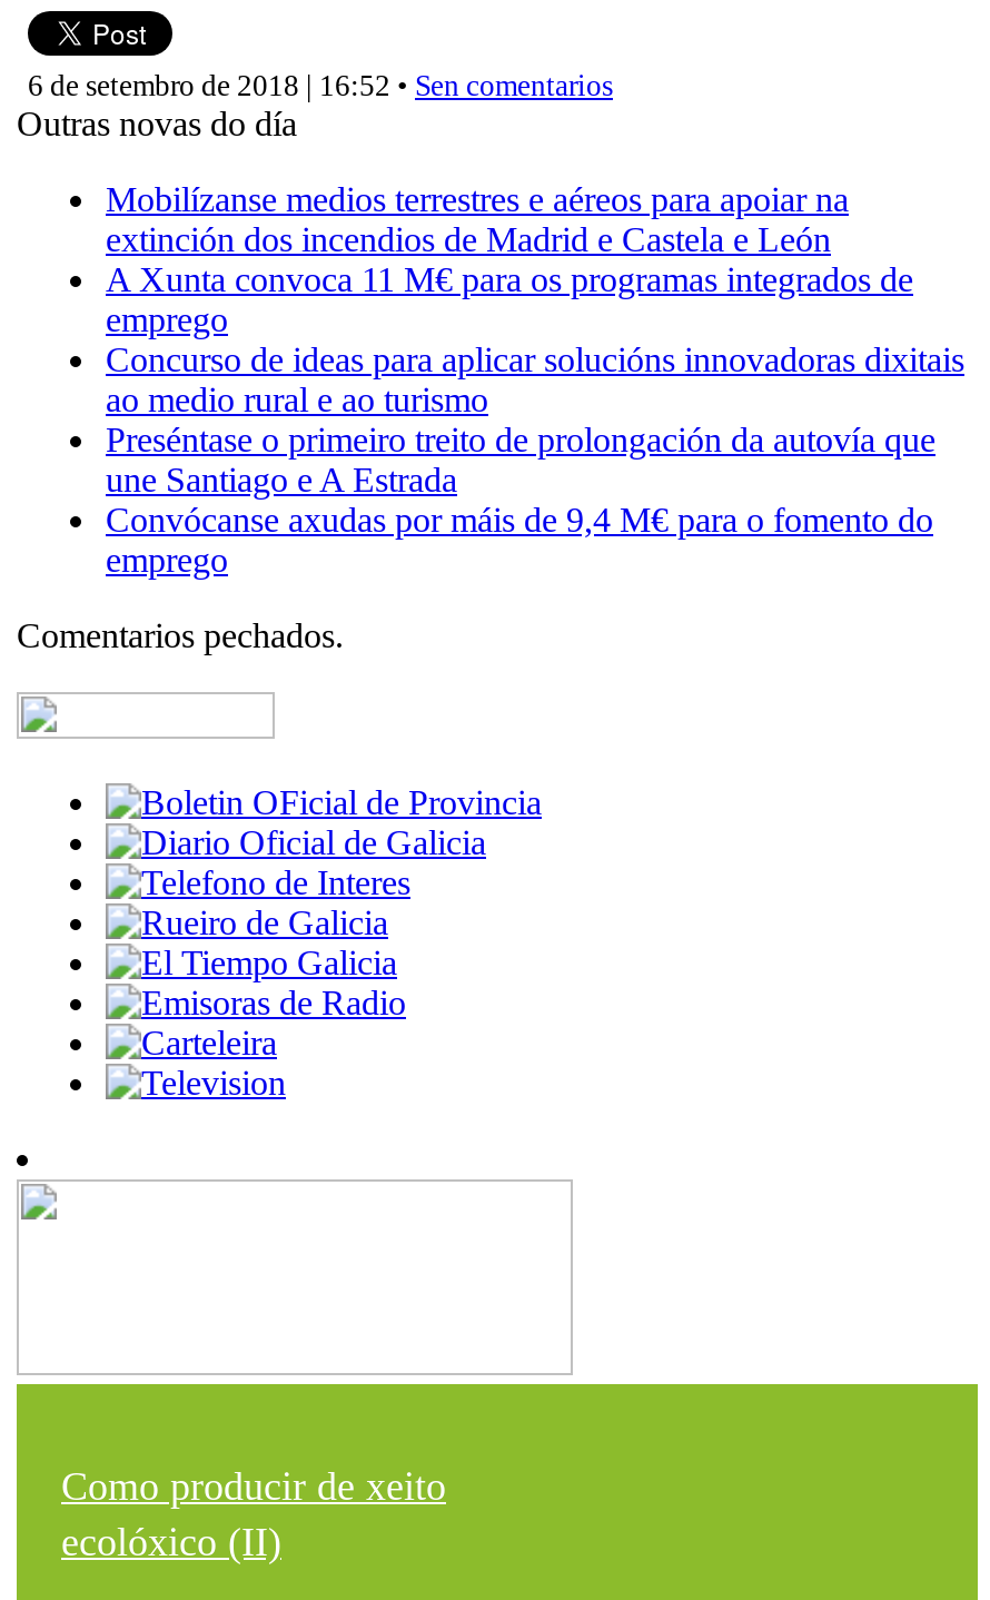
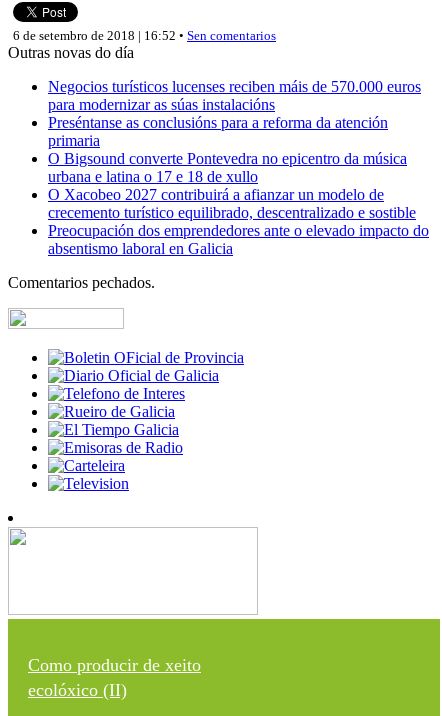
[106,180,964,578] Mobilízanse medios terrestres e aéreos para apoiar na | extinción dos incendios de Madrid e Castela e León | A Xunta convoca 11 M€ para os programas integrados de | emprego | Concurso de ideas para aplicar solucións innovadoras dixitais | ao medio rural e ao turismo | Preséntase o primeiro treito de prolongación da autovía que | une Santiago e A Estrada | Convócanse axudas por máis de 9,4 M€ para o fomento do | emprego -> [48,78,429,257] Negocios turísticos lucenses reciben máis de 570.000 euros | para modernizar as súas instalacións | Preséntanse as conclusións para a reforma da atención | primaria | O Bigsound converte Pontevedra no epicentro da música | urbana e latina o 17 e 18 de xullo | O Xacobeo 2027 contribuirá a afianzar un modelo de | crecemento turístico equilibrado, descentralizado e sostible | Preocupación dos emprendedores ante o elevado impacto do | absentismo laboral en Galicia

